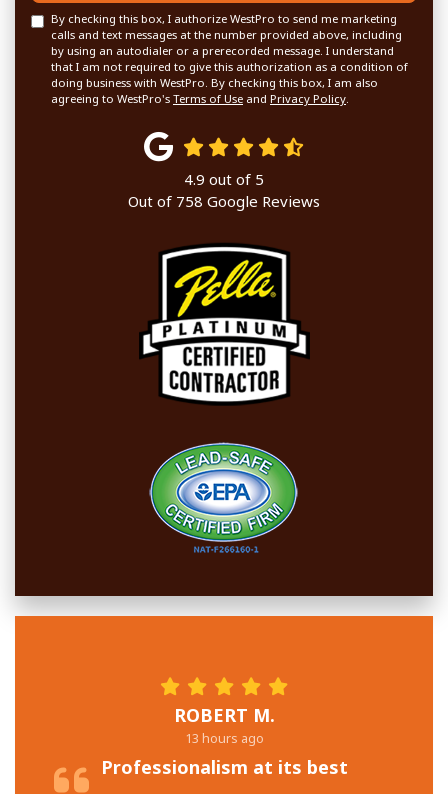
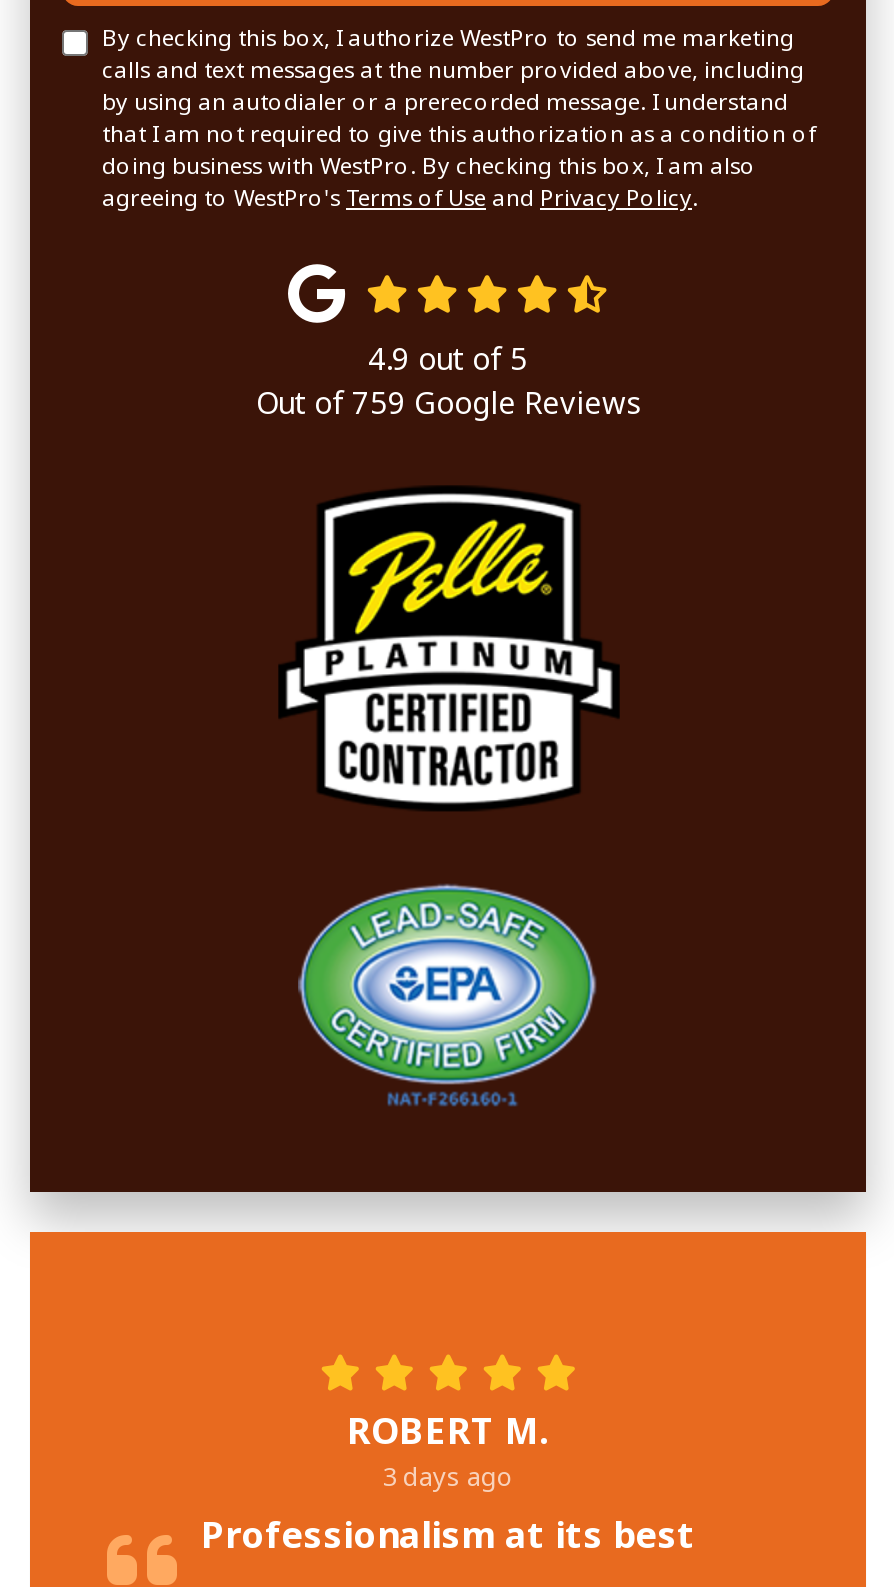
[128,191,320,211] Out of 758 Google Reviews -> [256,382,640,422] Out of 759 Google Reviews
[184,729,263,747] 13 hours ago -> [383,1458,513,1494] 3 days ago

